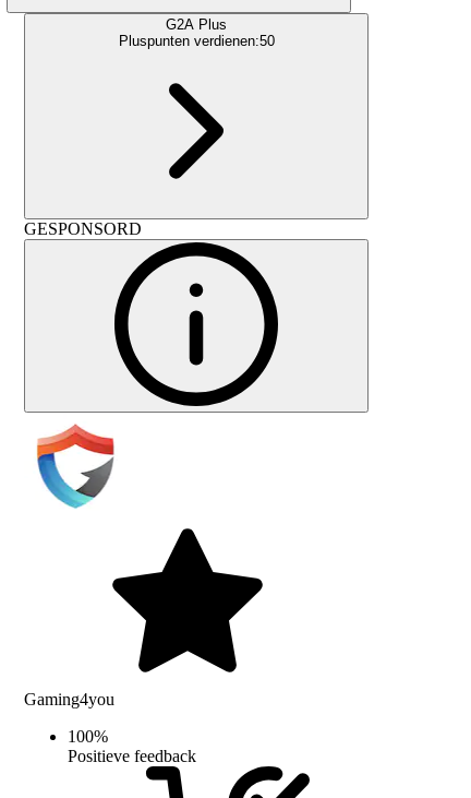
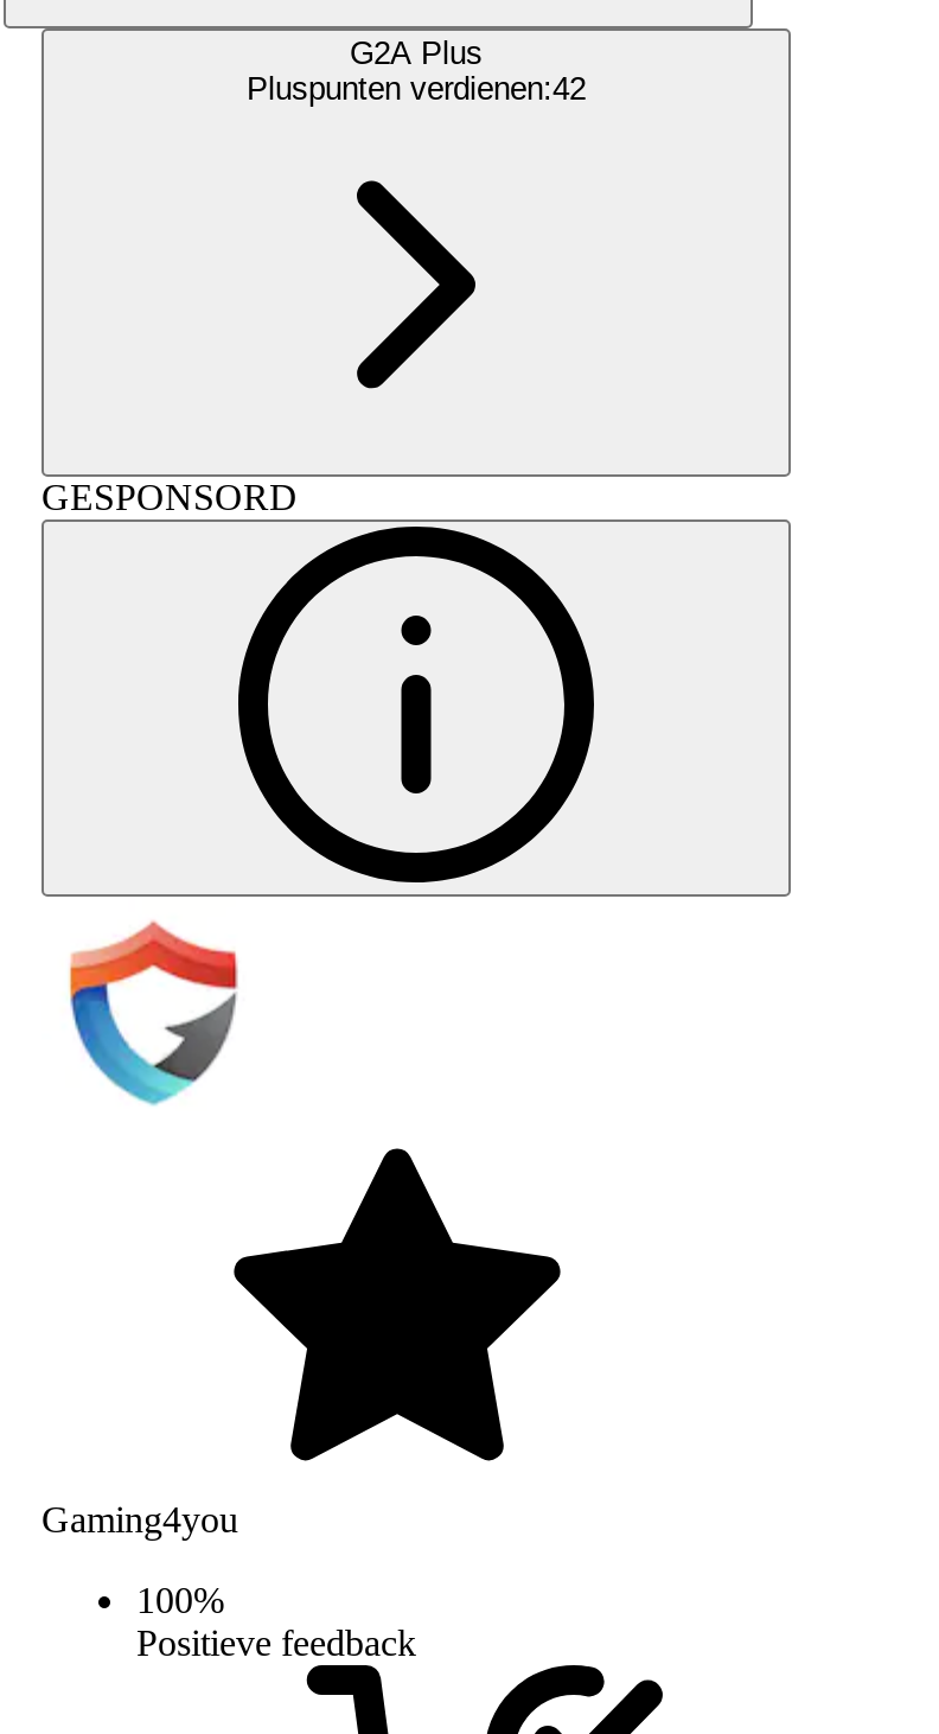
[118,33,274,49] Pluspunten verdienen:50 -> [247,71,586,106] Pluspunten verdienen:42

